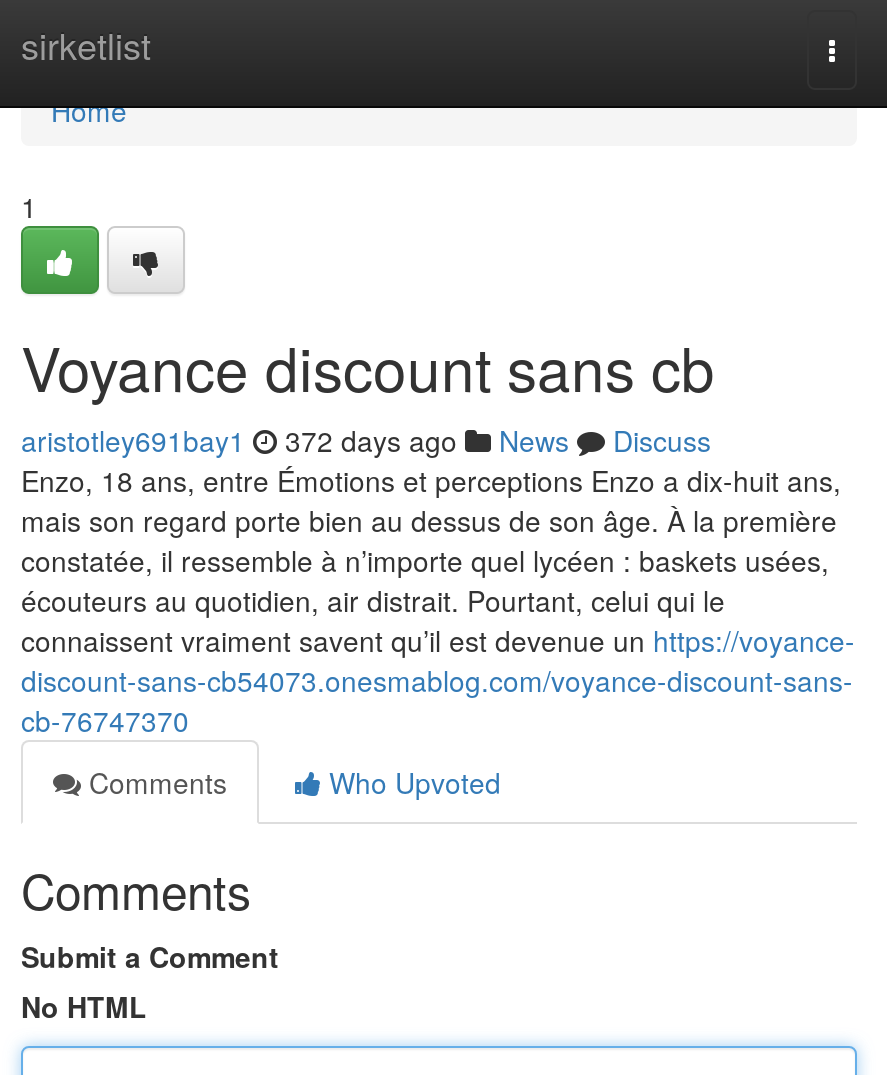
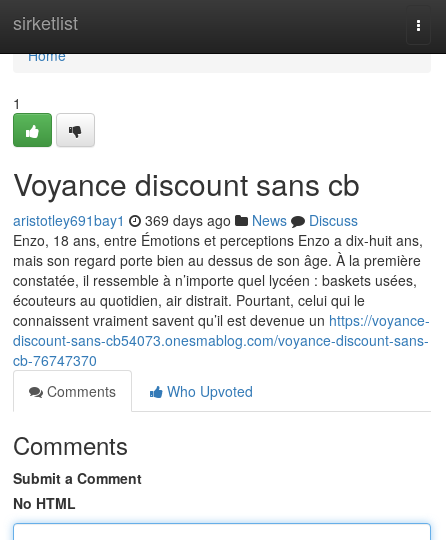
[21,420,711,460] aristotley691bay1 372 days ago News Discuss -> [13,210,358,230] aristotley691bay1 369 days ago News Discuss

